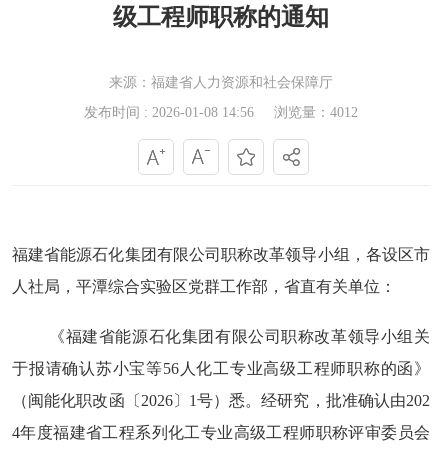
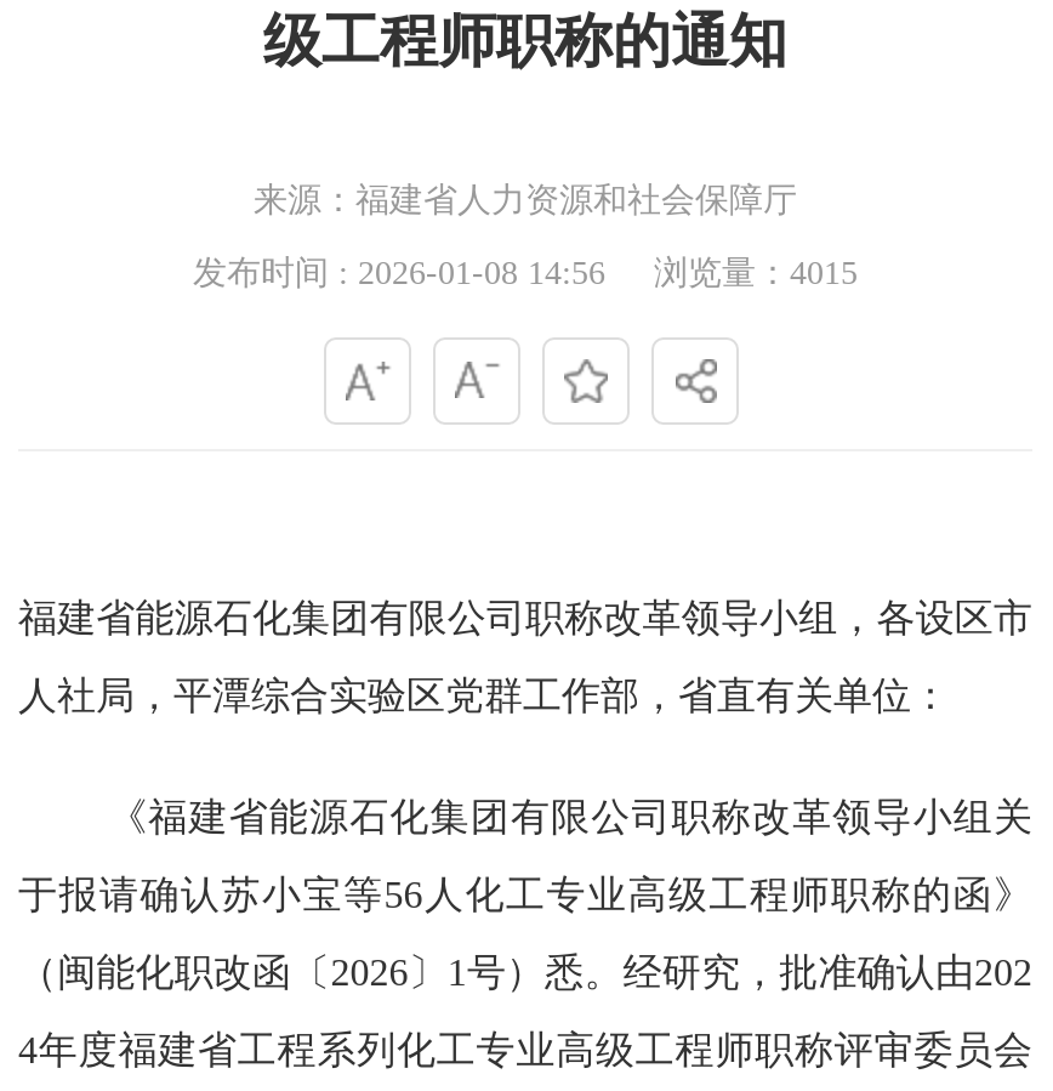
[84,105,358,120] 发布时间 : 2026-01-08 14:56 浏览量：4012 -> [193,255,858,291] 发布时间 : 2026-01-08 14:56 浏览量：4015

